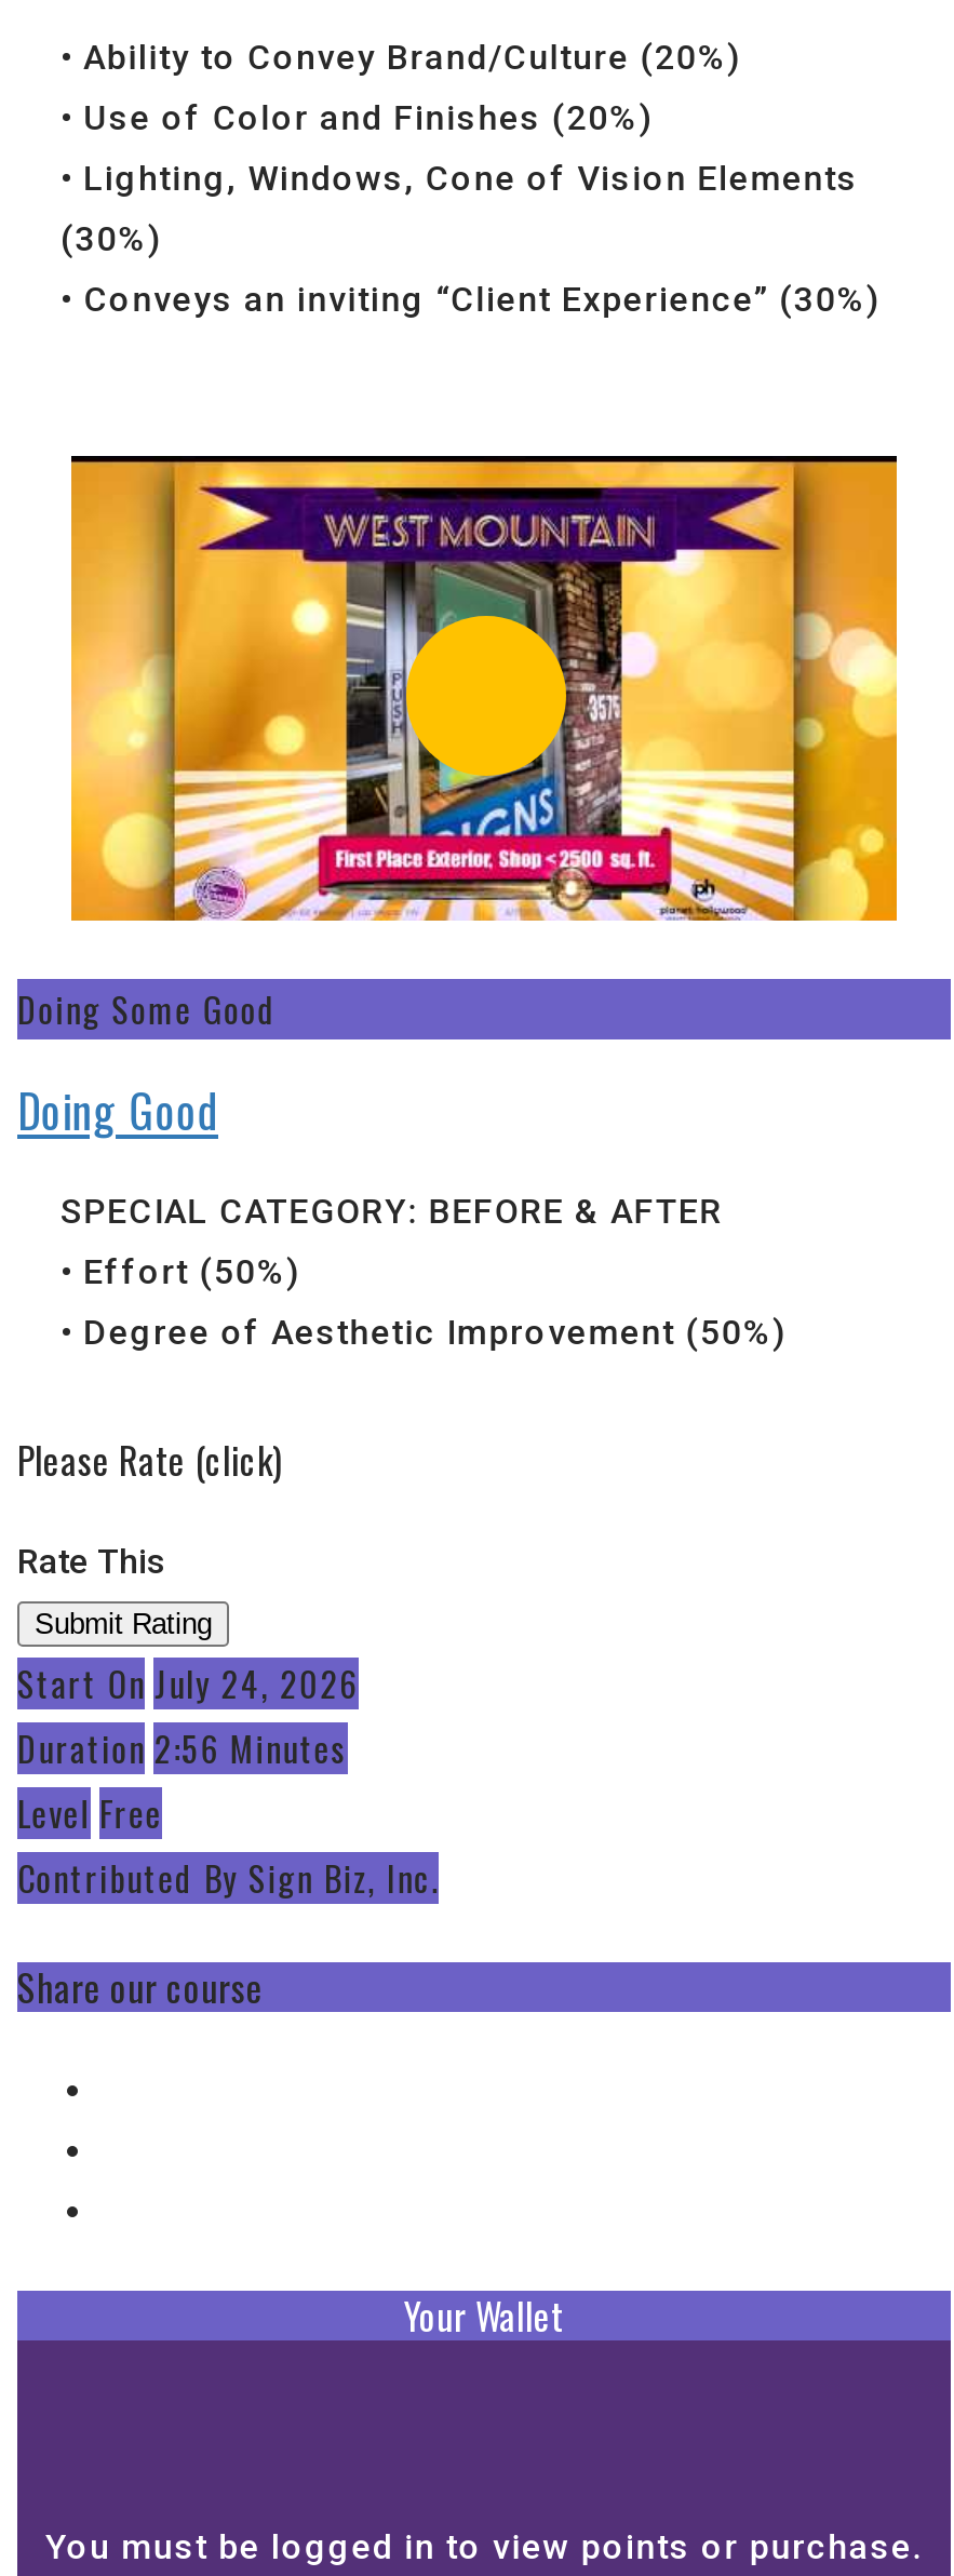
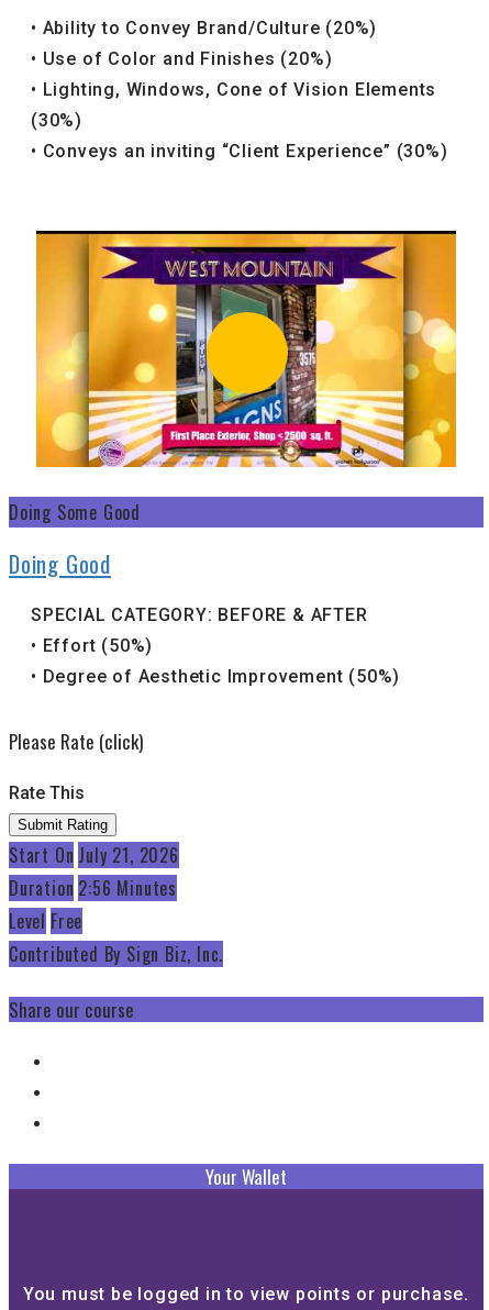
[17,1659,358,1710] Start On July 24, 2026 -> [9,842,179,869] Start On July 21, 2026

